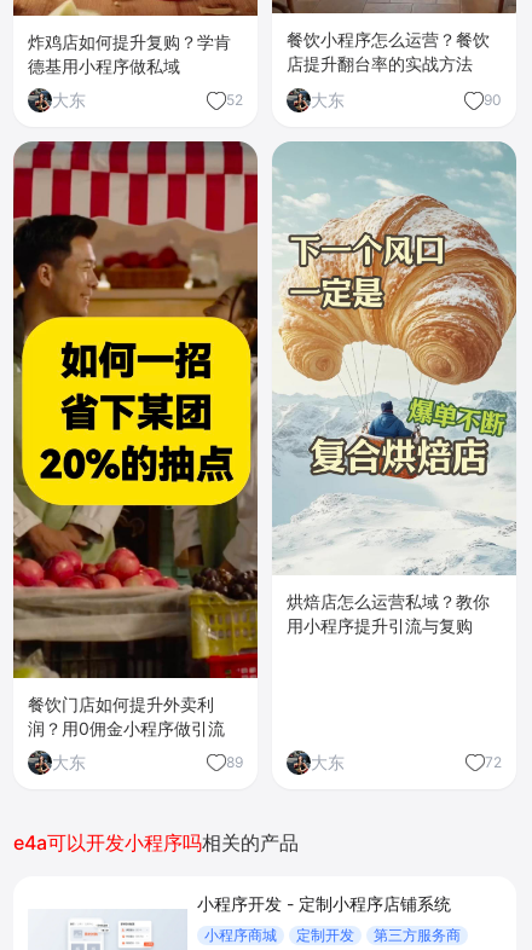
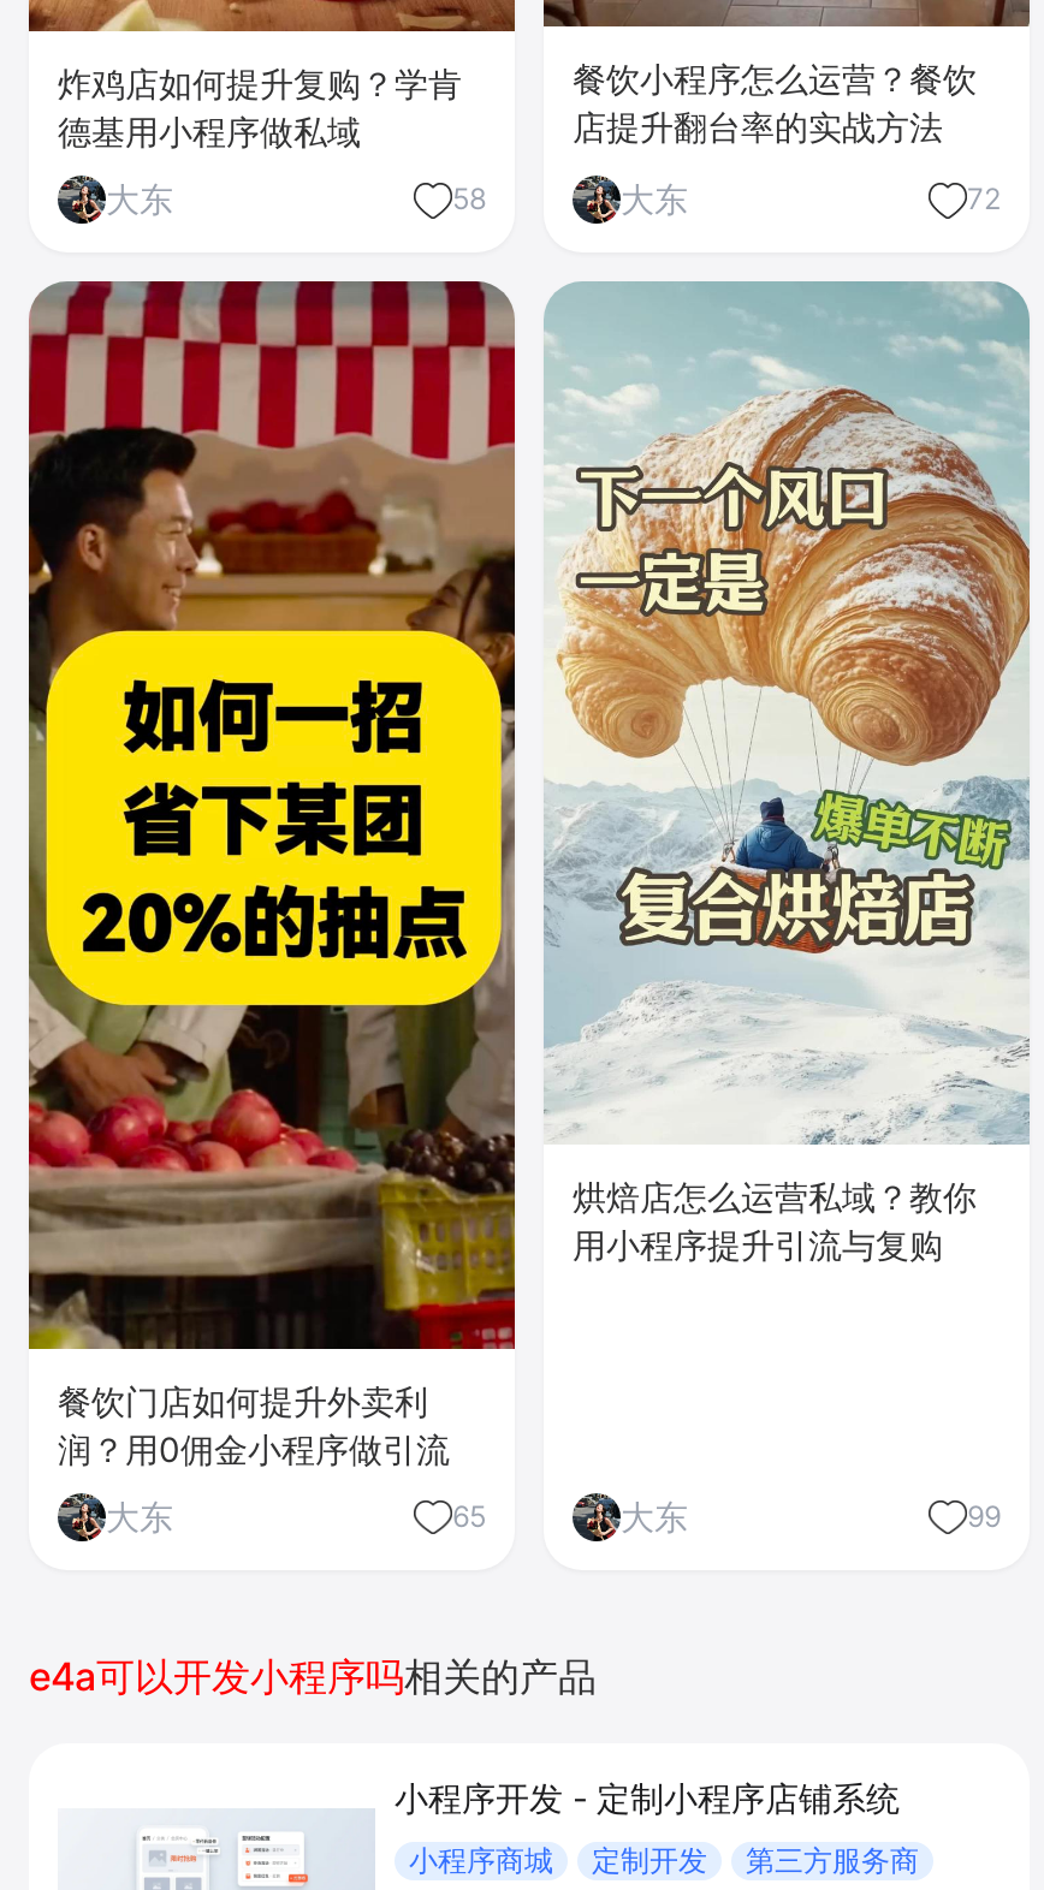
[226,91,243,109] 52 -> [452,181,486,217] 58
[484,91,502,109] 90 -> [967,181,1001,217] 72
[226,753,243,771] 89 -> [452,1498,486,1534] 65
[485,753,502,771] 72 -> [967,1498,1001,1534] 99

